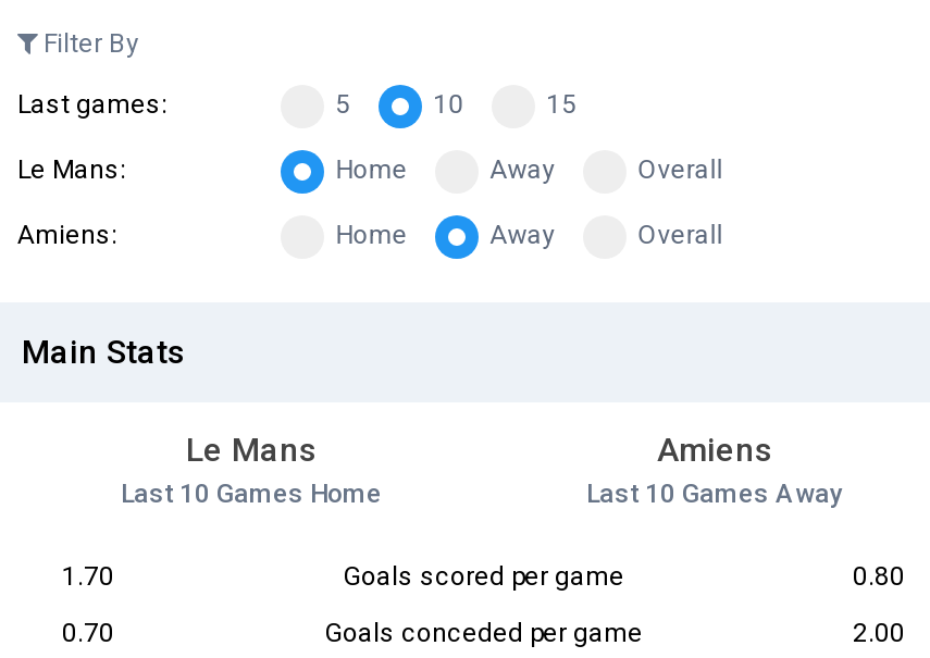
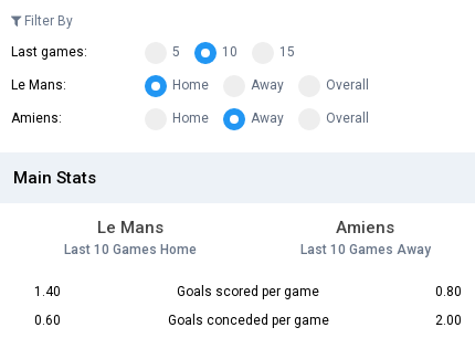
[62,562,114,592] 1.70 -> [34,284,60,300] 1.40
[62,618,114,649] 0.70 -> [34,313,60,328] 0.60

